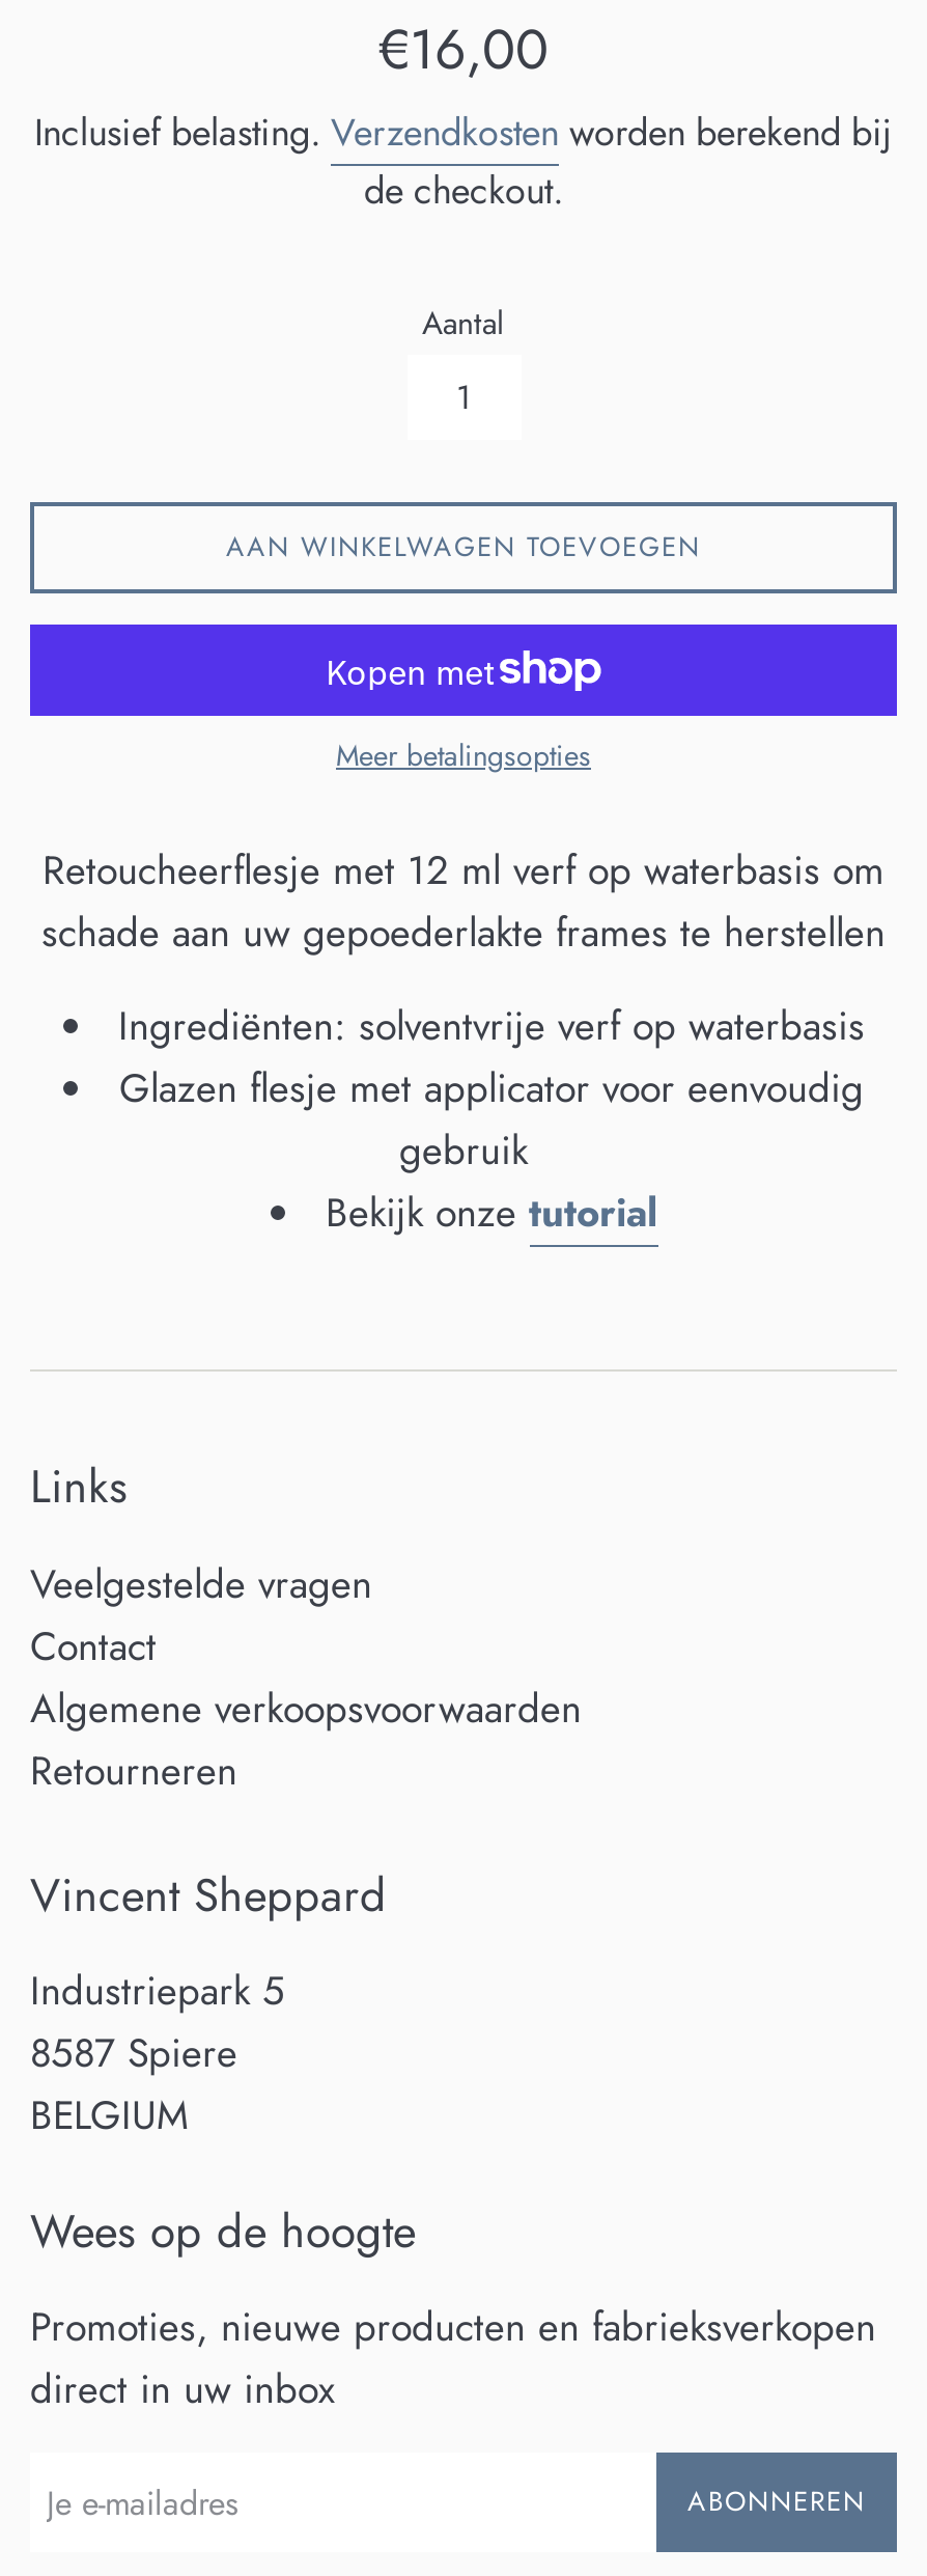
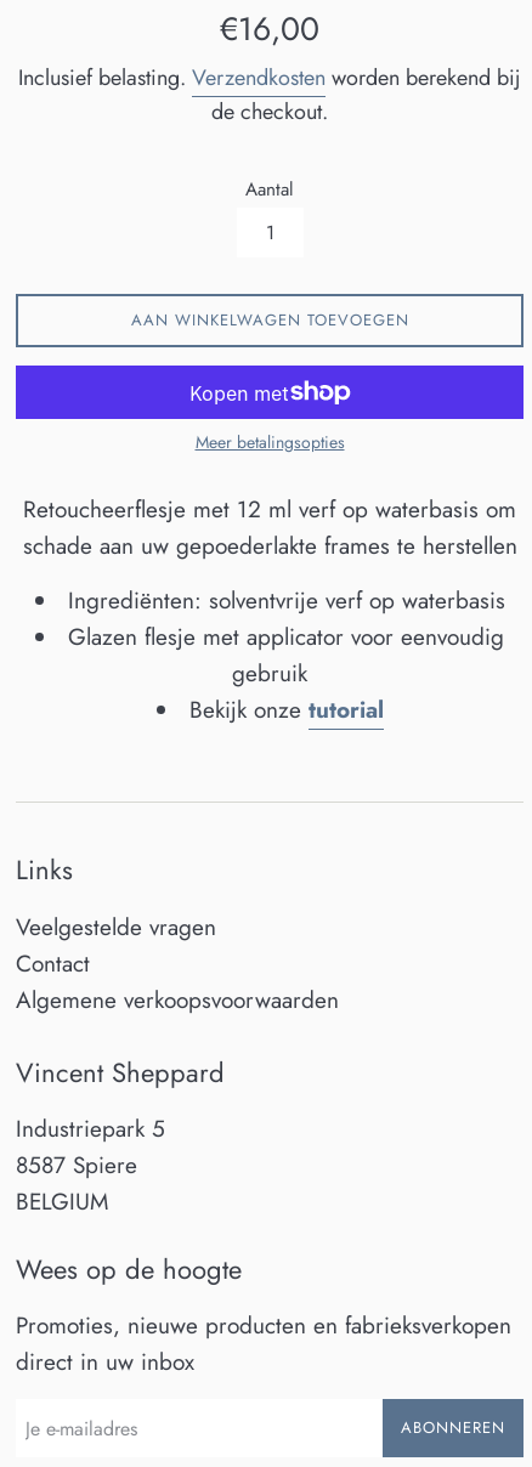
[30,1742,237,1798] Retourneren -> none

